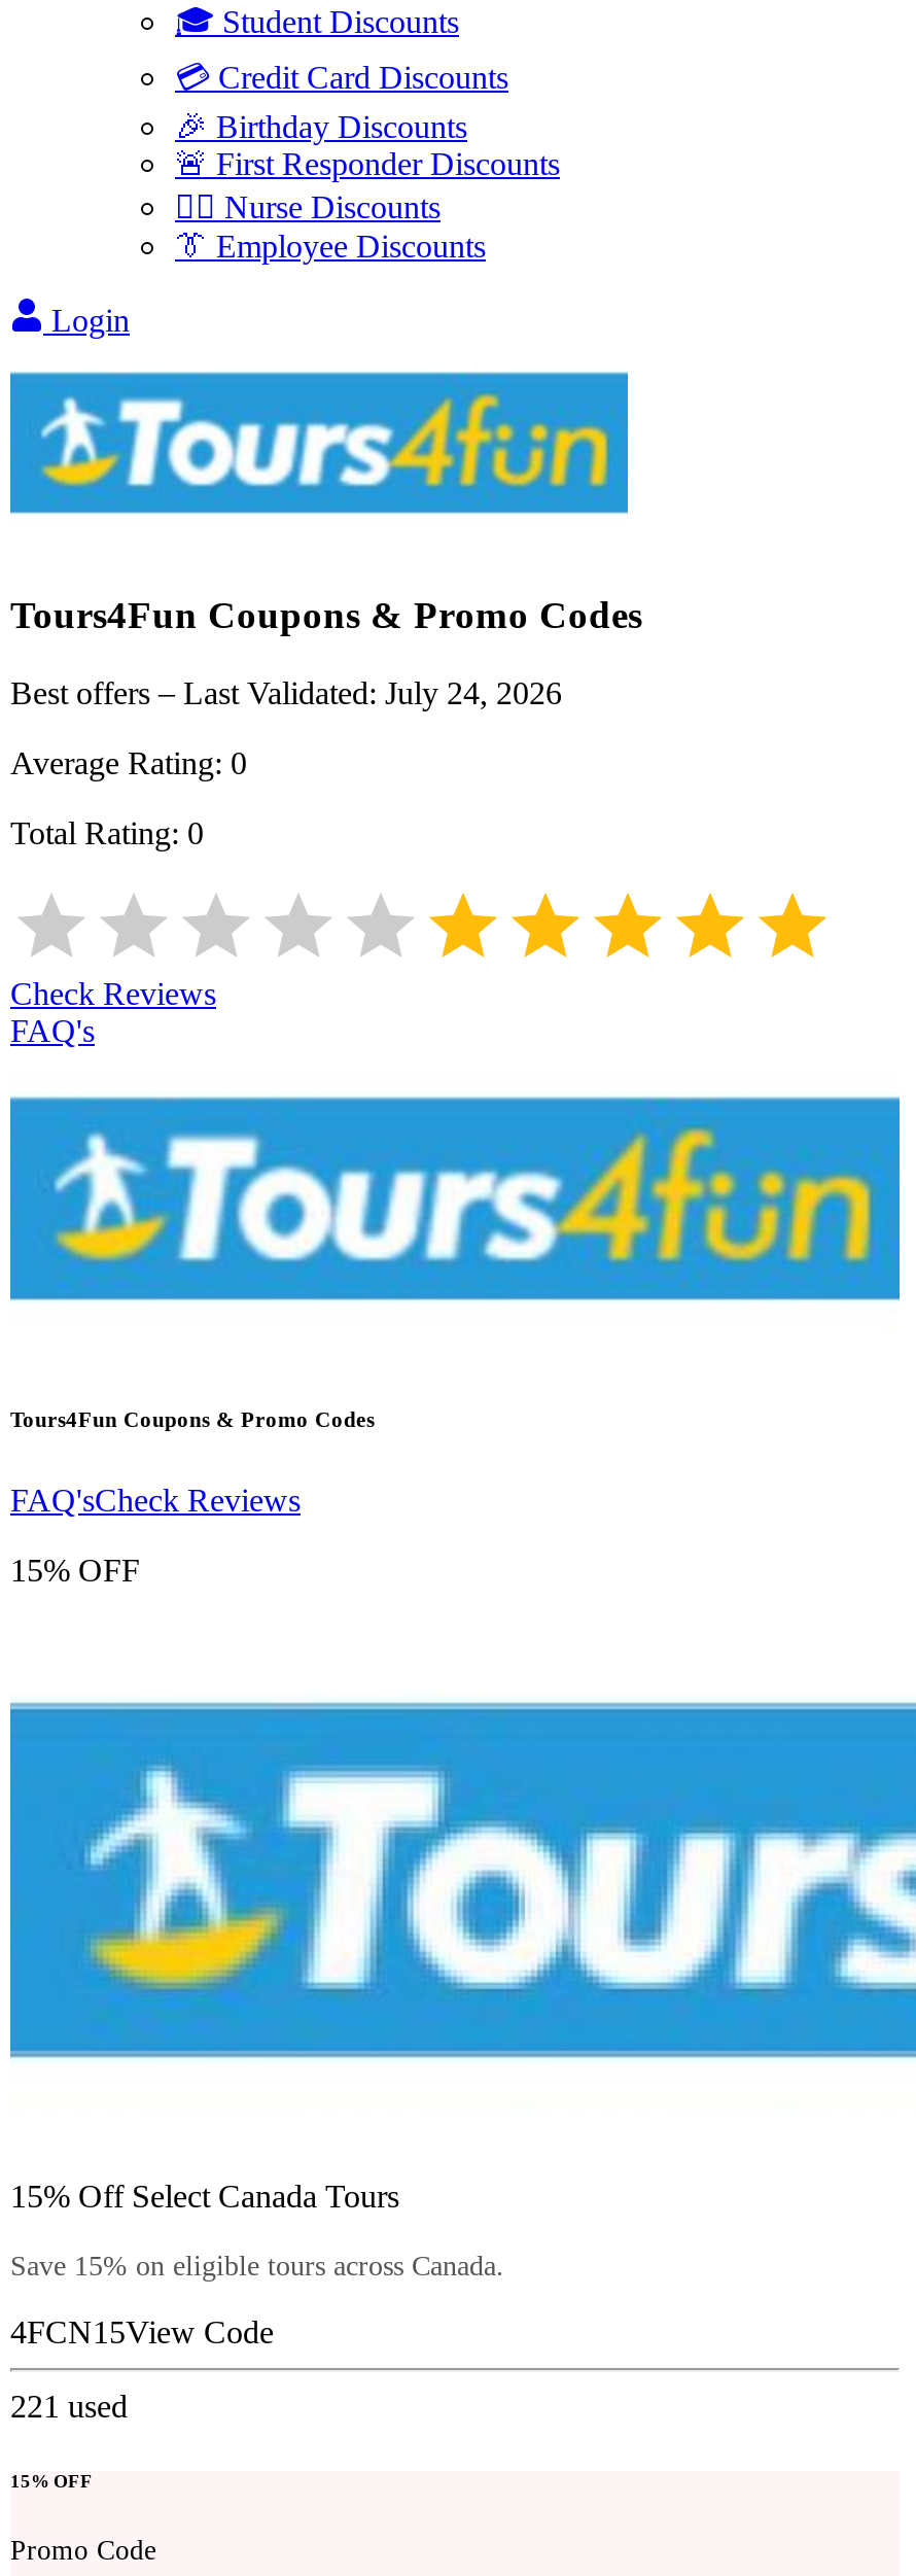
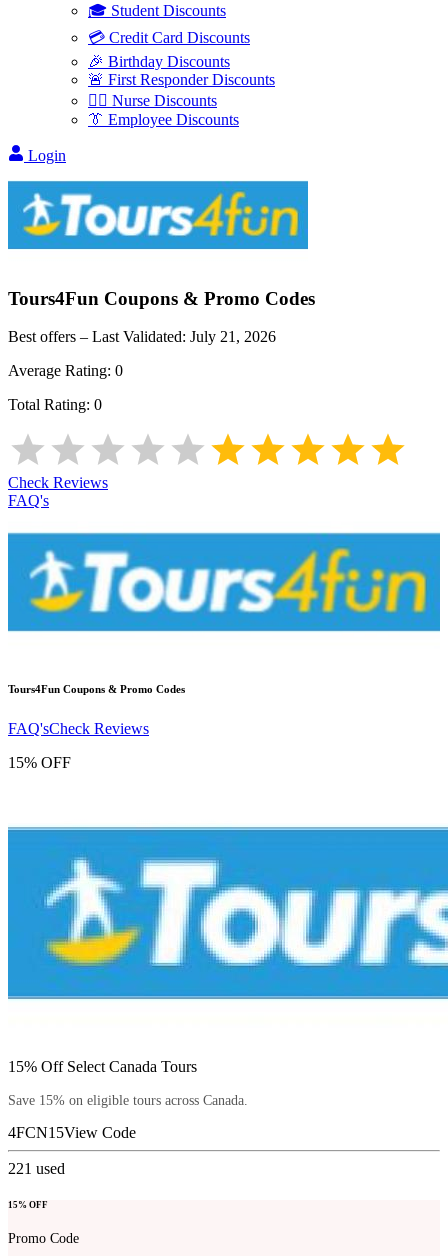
[10,676,562,711] Best offers – Last Validated: July 24, 2026 -> [8,328,276,345] Best offers – Last Validated: July 21, 2026

